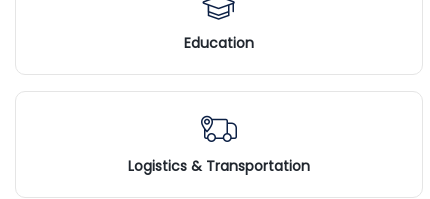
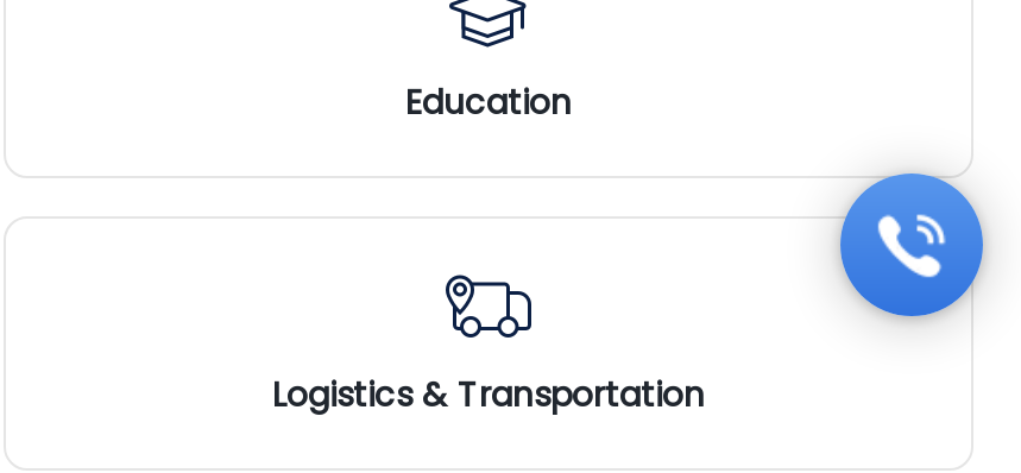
none -> [831,166,992,328] [image]

